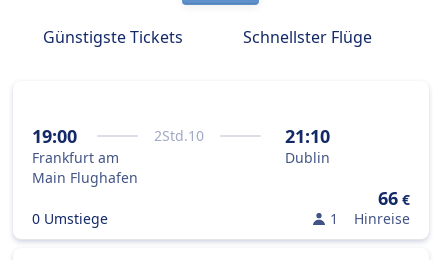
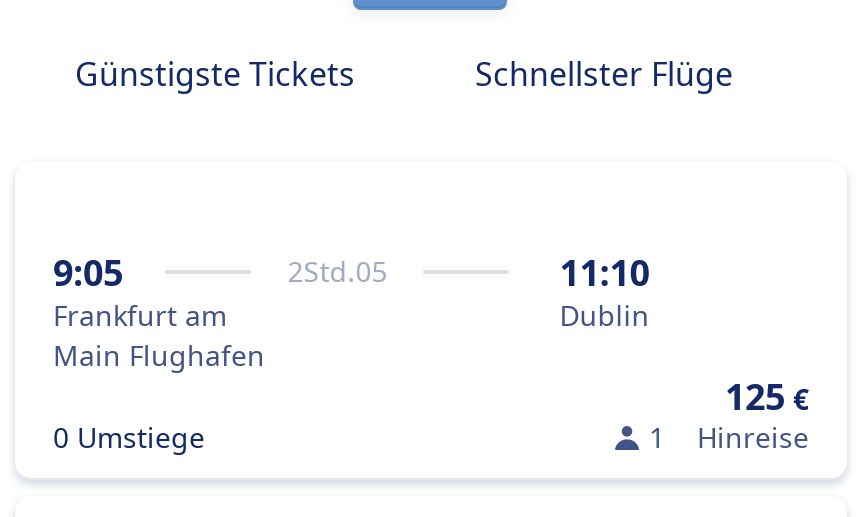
[32,124,77,148] 19:00 -> [53,248,123,296] 9:05
[154,126,204,145] 2Std.10 -> [287,252,387,290] 2Std.05
[285,124,330,148] 21:10 -> [560,248,650,296] 11:10
[378,186,410,210] 66 € -> [725,372,809,420] 125 €

